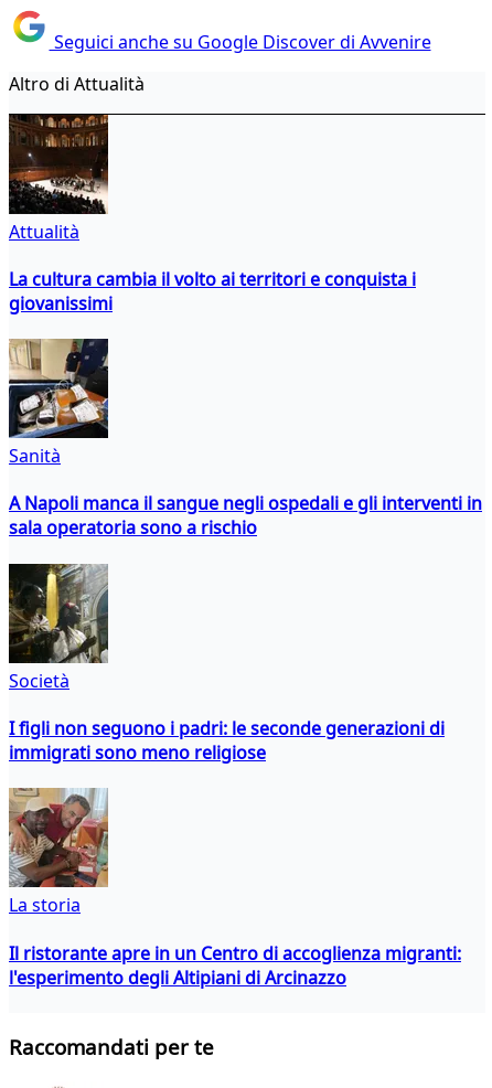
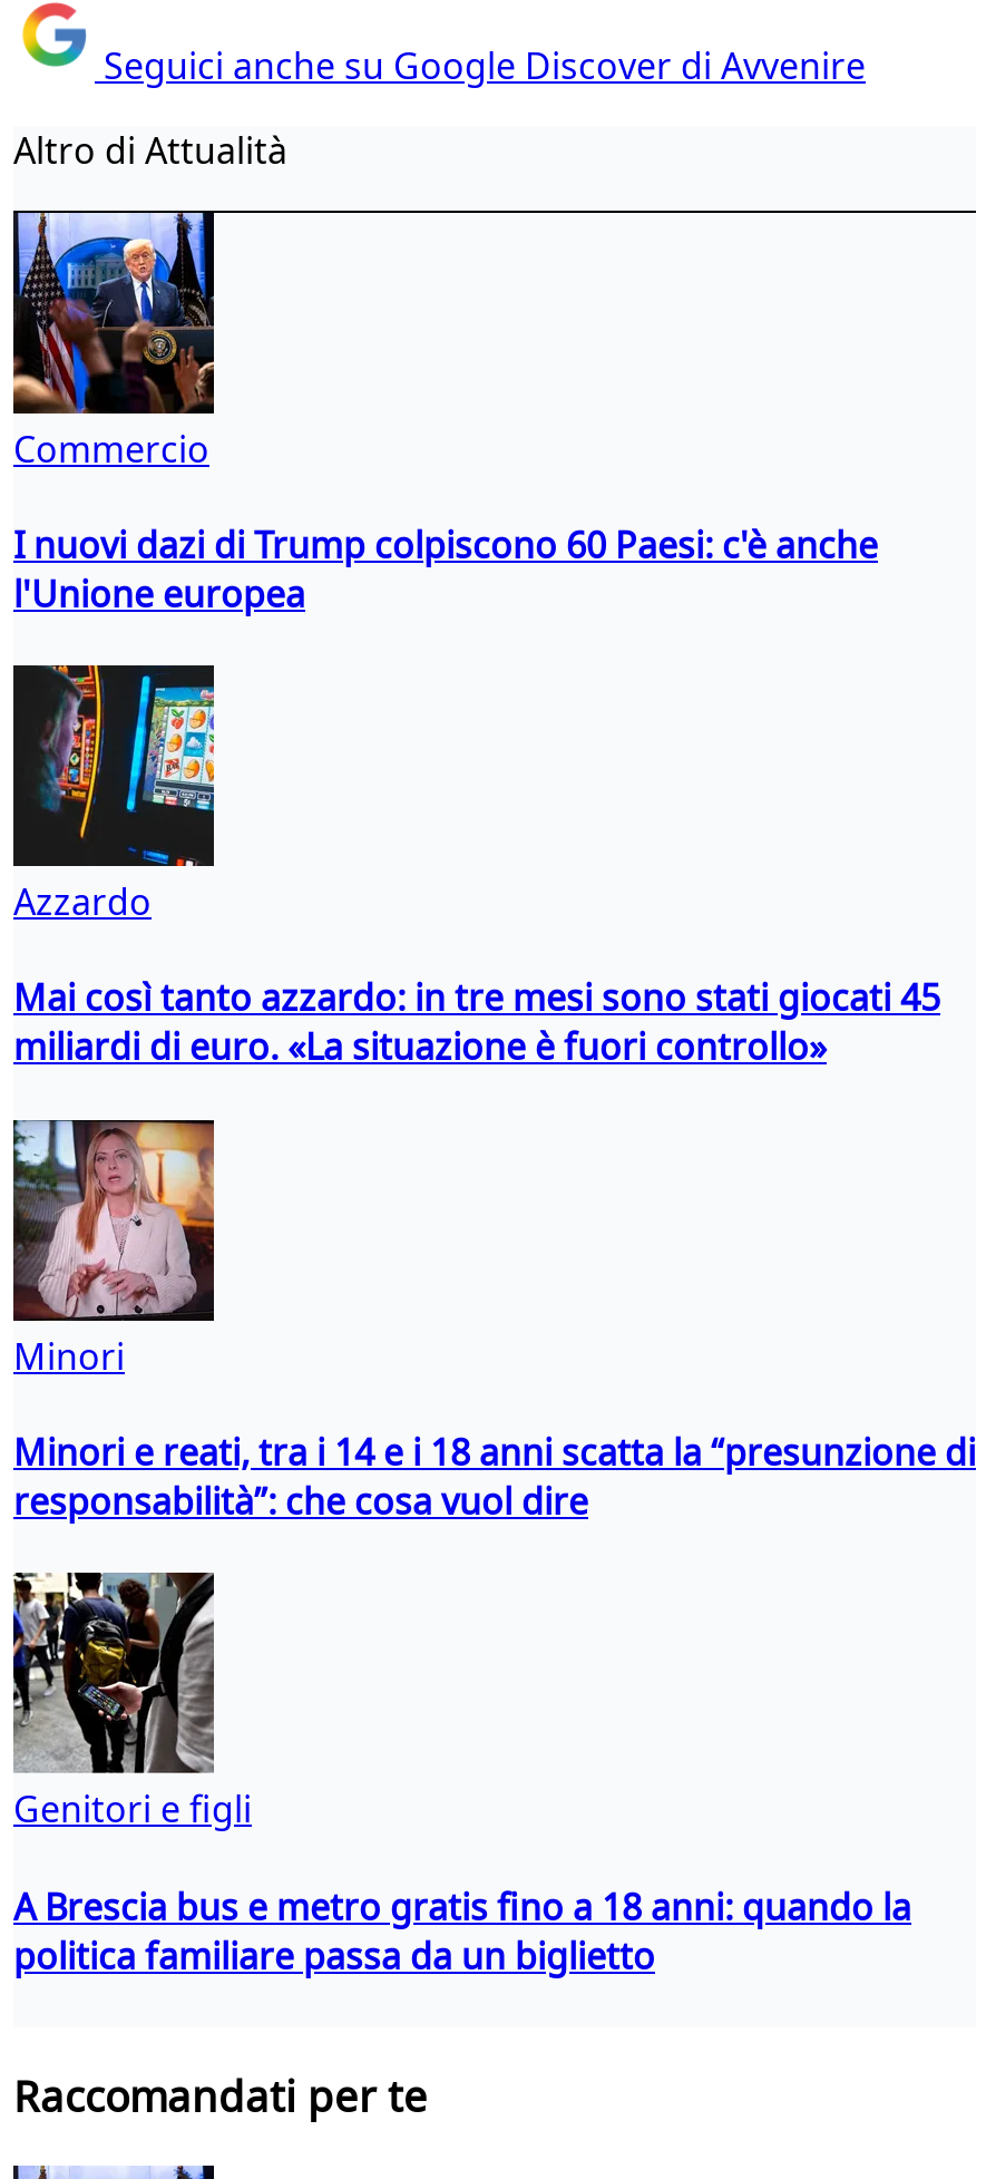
[8,114,109,243] [image] | Attualità -> [11,211,216,473] [image] | Commercio
[9,267,416,315] La cultura cambia il volto ai territori e conquista i | giovanissimi -> [13,520,878,618] I nuovi dazi di Trump colpiscono 60 Paesi: c'è anche | l'Unione europea
[8,338,109,468] [image] | Sanità -> [11,663,216,927] [image] | Azzardo
[9,491,482,540] A Napoli manca il sangue negli ospedali e gli interventi in | sala operatoria sono a rischio -> [13,974,940,1072] Mai così tanto azzardo: in tre mesi sono stati giocati 45 | miliardi di euro. «La situazione è fuori controllo»
[9,563,109,693] [image] | Società -> [11,1118,216,1380] [image] | Minori
[9,716,445,765] I figli non seguono i padri: le seconde generazioni di | immigrati sono meno religiose -> [13,1428,976,1526] Minori e reati, tra i 14 e i 18 anni scatta la “presunzione di | responsabilità”: che cosa vuol dire
[8,787,108,917] [image] | La storia -> [11,1570,252,1834] [image] | Genitori e figli
[9,941,461,989] Il ristorante apre in un Centro di accoglienza migranti: | l'esperimento degli Altipiani di Arcinazzo -> [13,1881,911,1979] A Brescia bus e metro gratis fino a 18 anni: quando la | politica familiare passa da un biglietto

